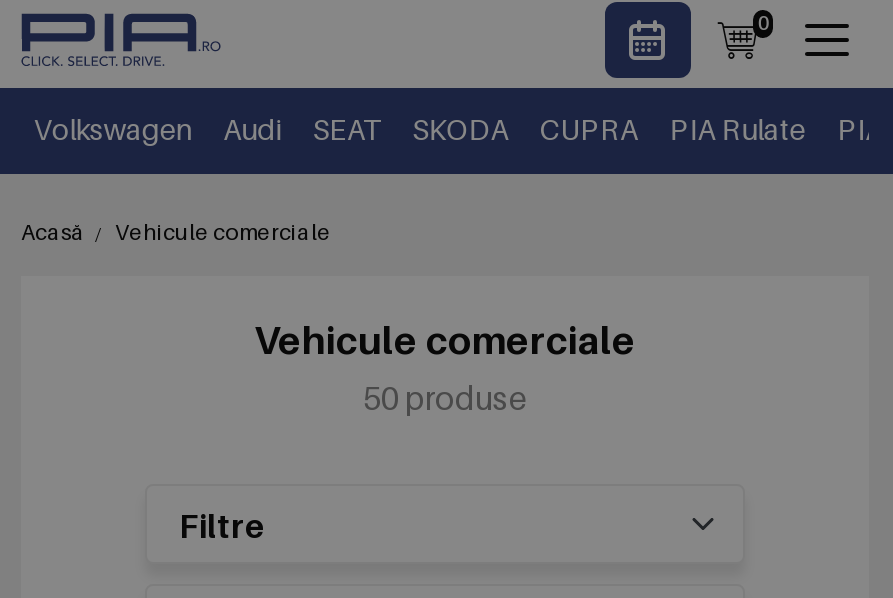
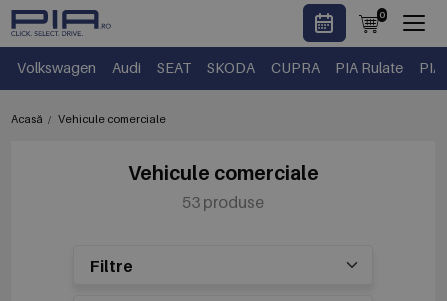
[363,378,527,418] 50 produse -> [182,192,264,212] 53 produse

